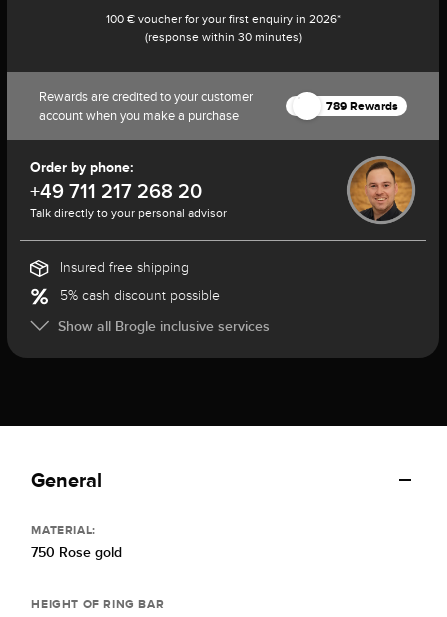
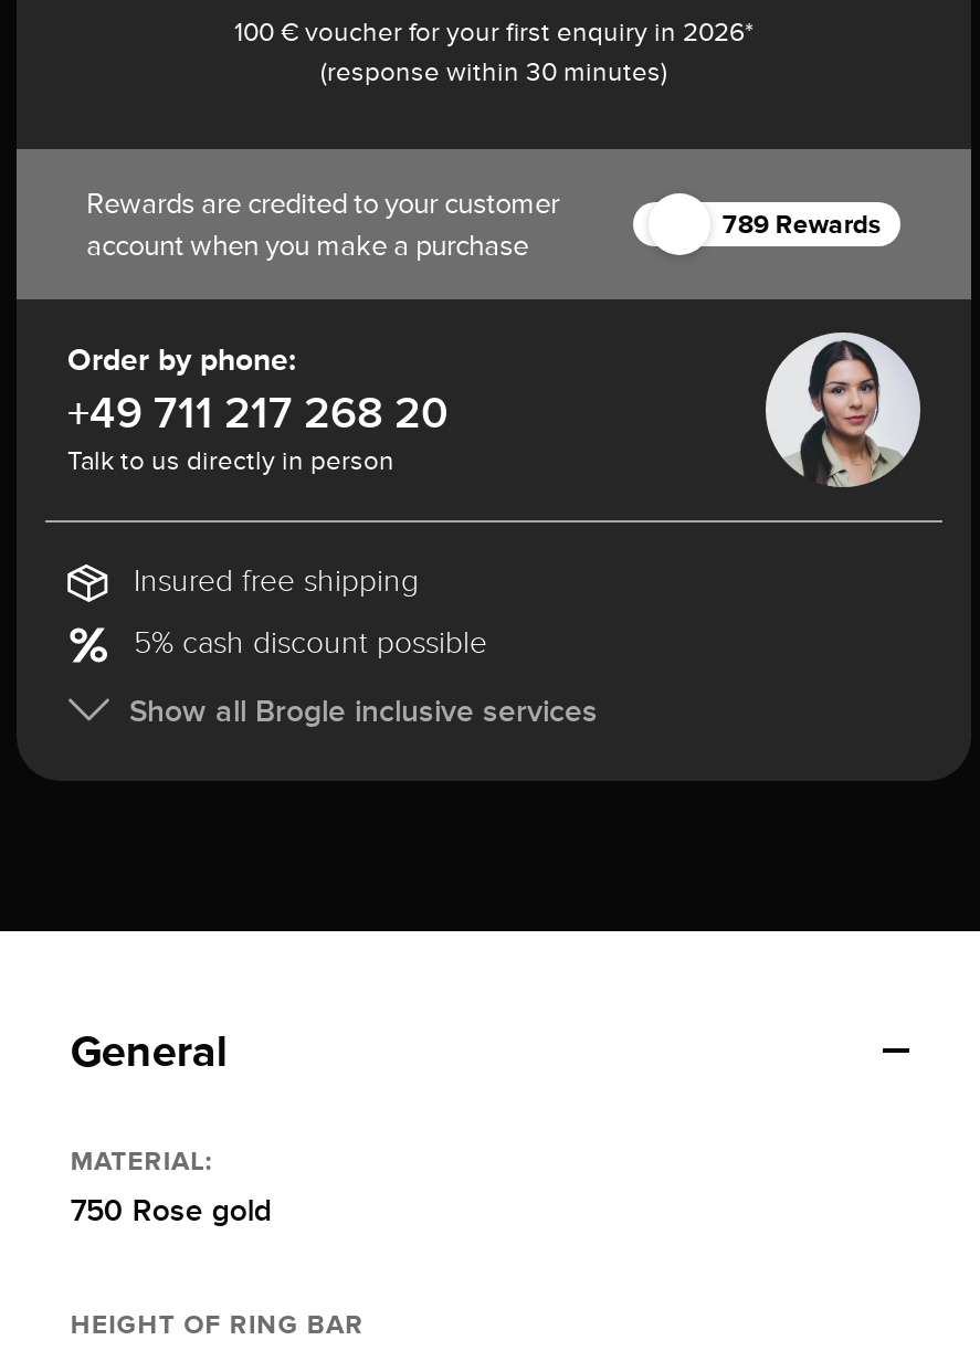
[347,156,415,223] [image] -> [766,333,920,485] [image]
[30,206,227,220] Talk directly to your personal advisor -> [67,444,394,475] Talk to us directly in person

